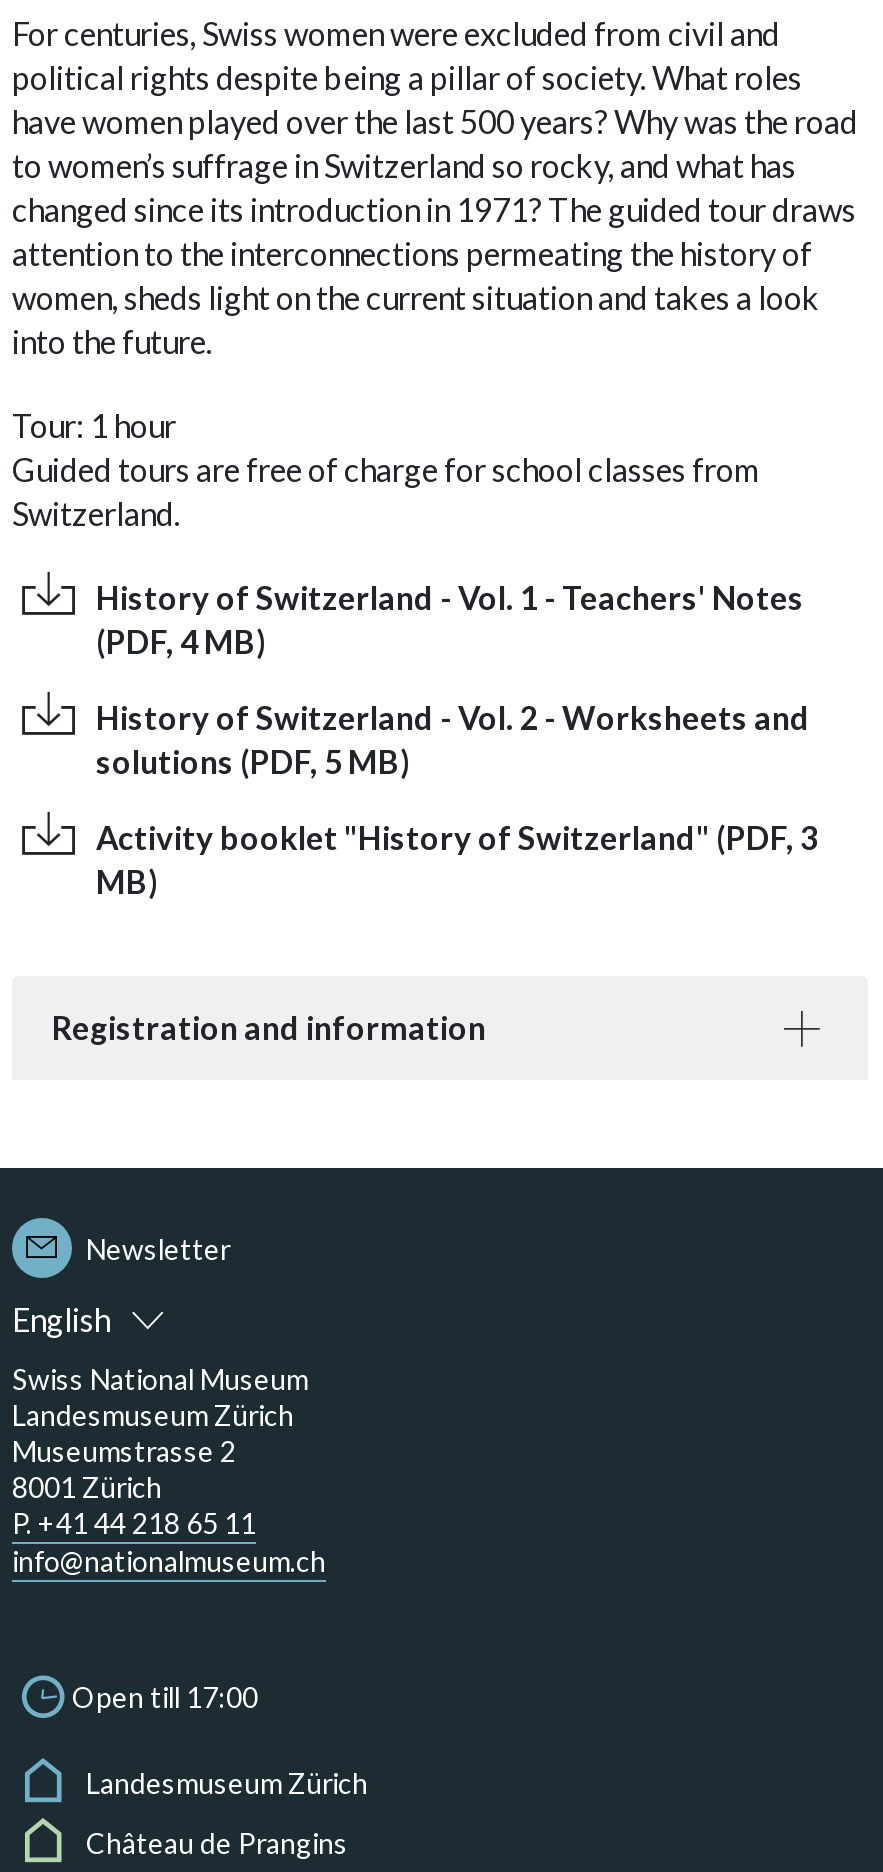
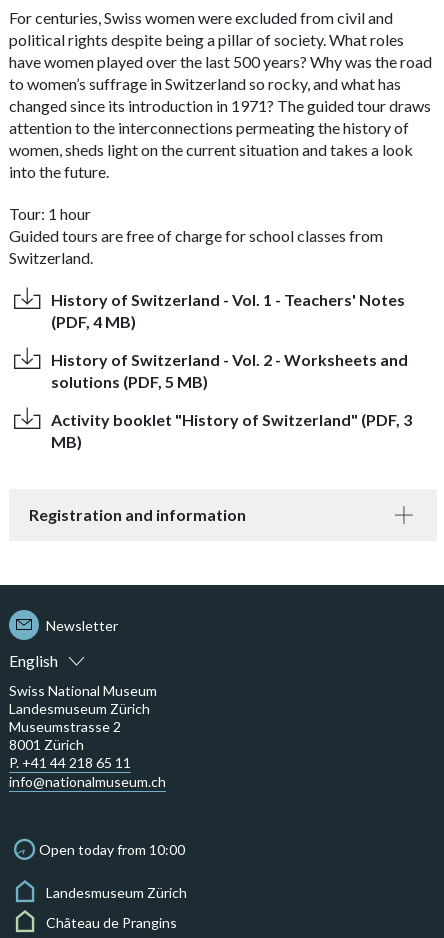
[72,1680,258,1714] Open till 17:00 -> [39,841,185,858] Open today from 10:00

